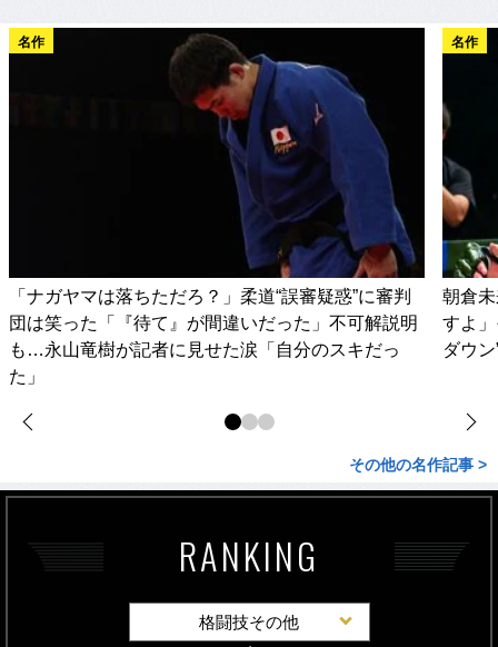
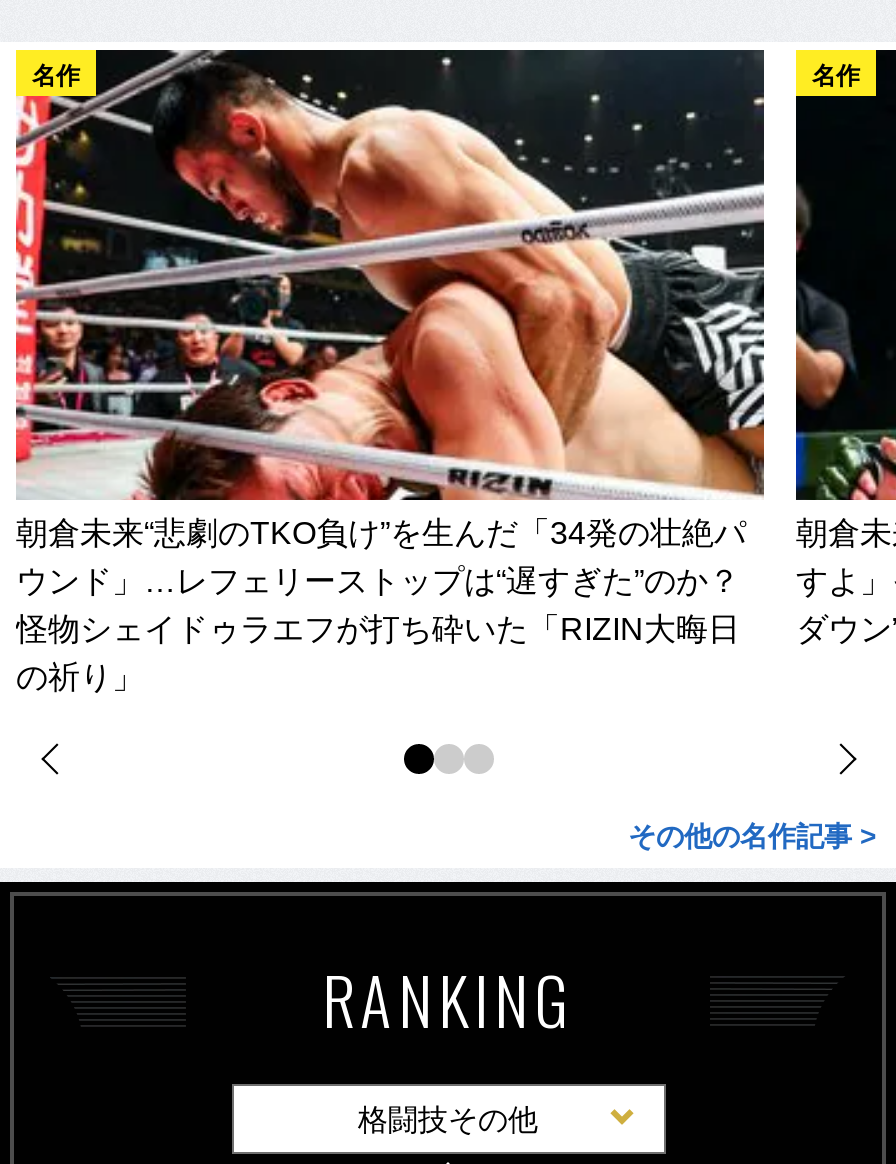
[8,27,426,386] [image] | 「ナガヤマは落ちただろ？」柔道“誤審疑惑”に審判 | 団は笑った「『待て』が間違いだった」不可解説明 | も…永山竜樹が記者に見せた涙「自分のスキだっ | た」 -> [14,50,766,694] [image] | 朝倉未来“悲劇のTKO負け”を生んだ「34発の壮絶パ | ウンド」…レフェリーストップは“遅すぎた”のか？ | 怪物シェイドゥラエフが打ち砕いた「RIZIN大晦日 | の祈り」

